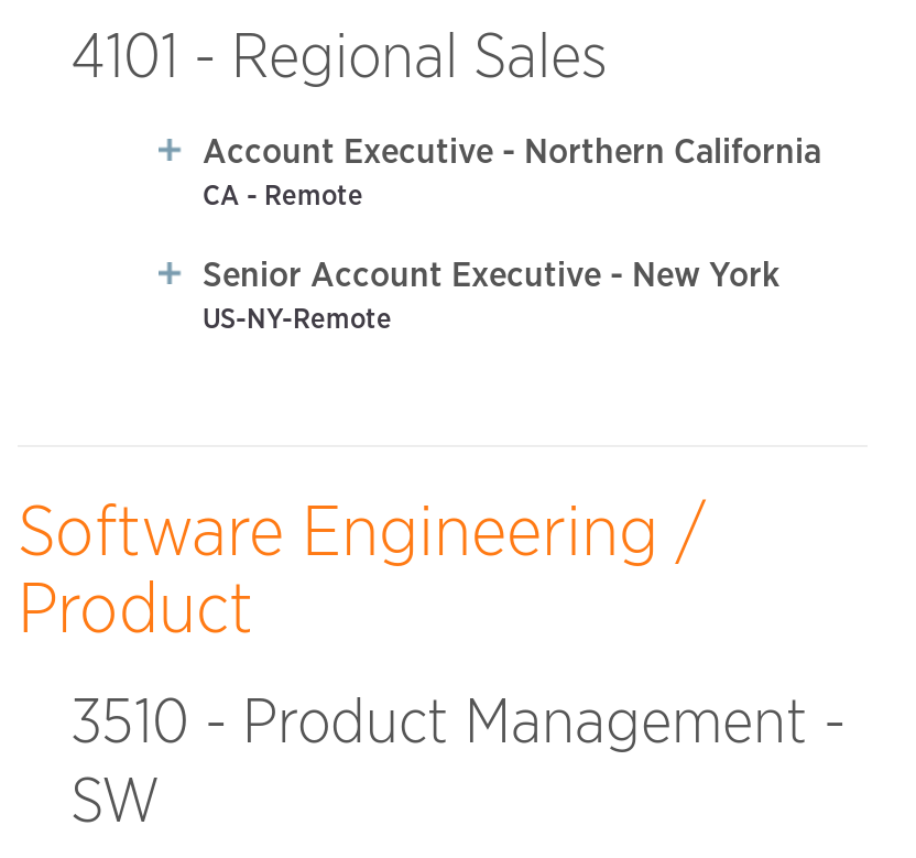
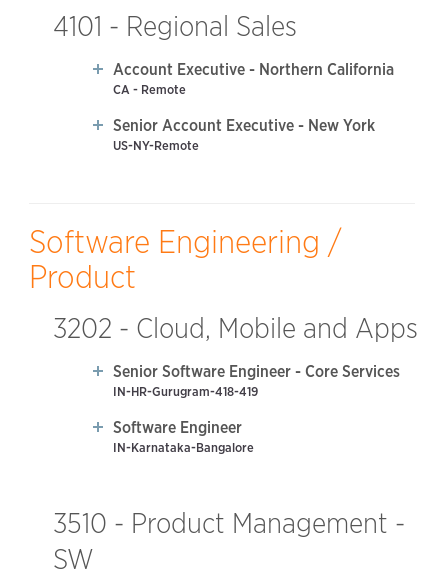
none -> [53,311,418,455] 3202 - Cloud, Mobile and Apps | Senior Software Engineer - Core Services | IN-HR-Gurugram-418-419 | Software Engineer | IN-Karnataka-Bangalore

